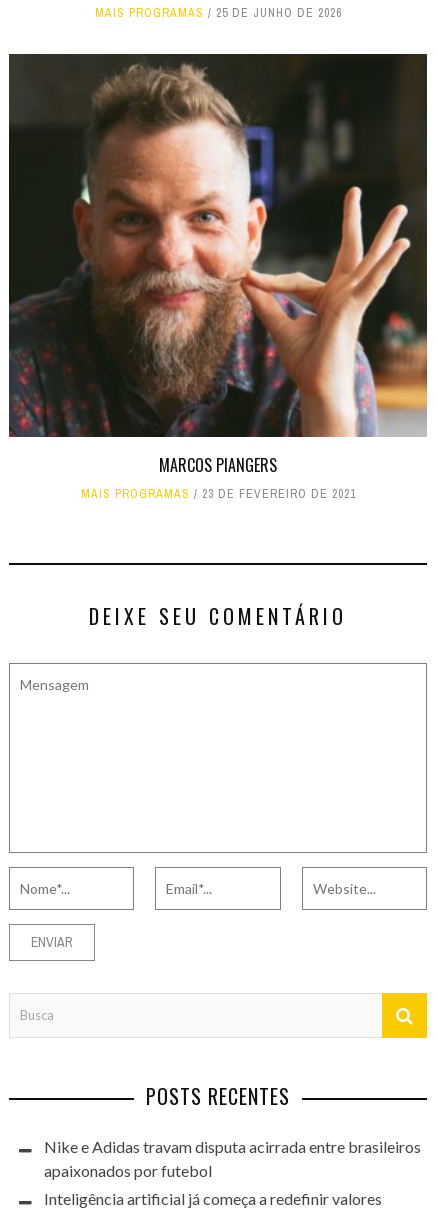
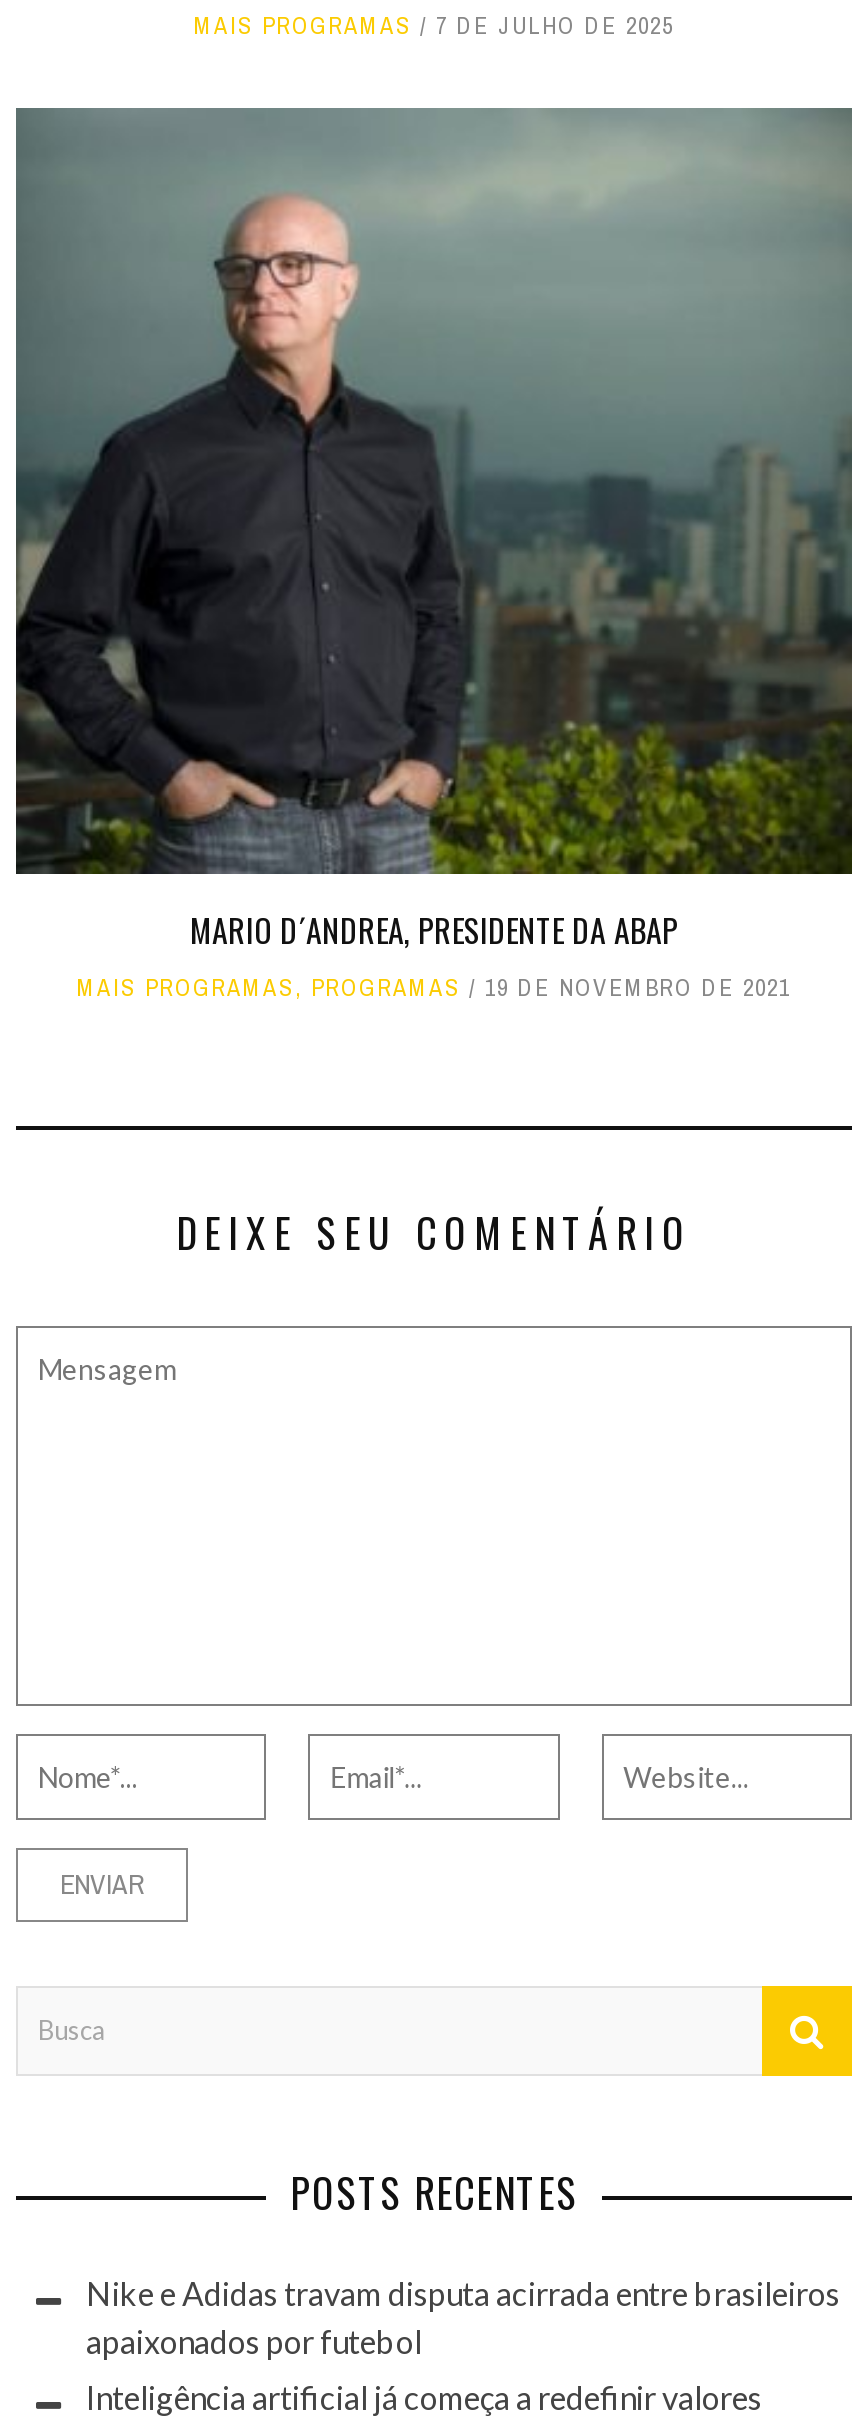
[94,5,341,21] MAIS PROGRAMAS 25 DE JUNHO DE 2026 -> [194,11,674,43] MAIS PROGRAMAS 7 DE JULHO DE 2025
[9,53,428,502] [image] | MARCOS PIANGERS | MAIS PROGRAMAS | 23 DE FEVEREIRO DE 2021 -> [16,106,854,1003] [image] | MARIO D´ANDREA, PRESIDENTE DA ABAP | MAIS PROGRAMAS, PROGRAMAS | 19 DE NOVEMBRO DE 2021

